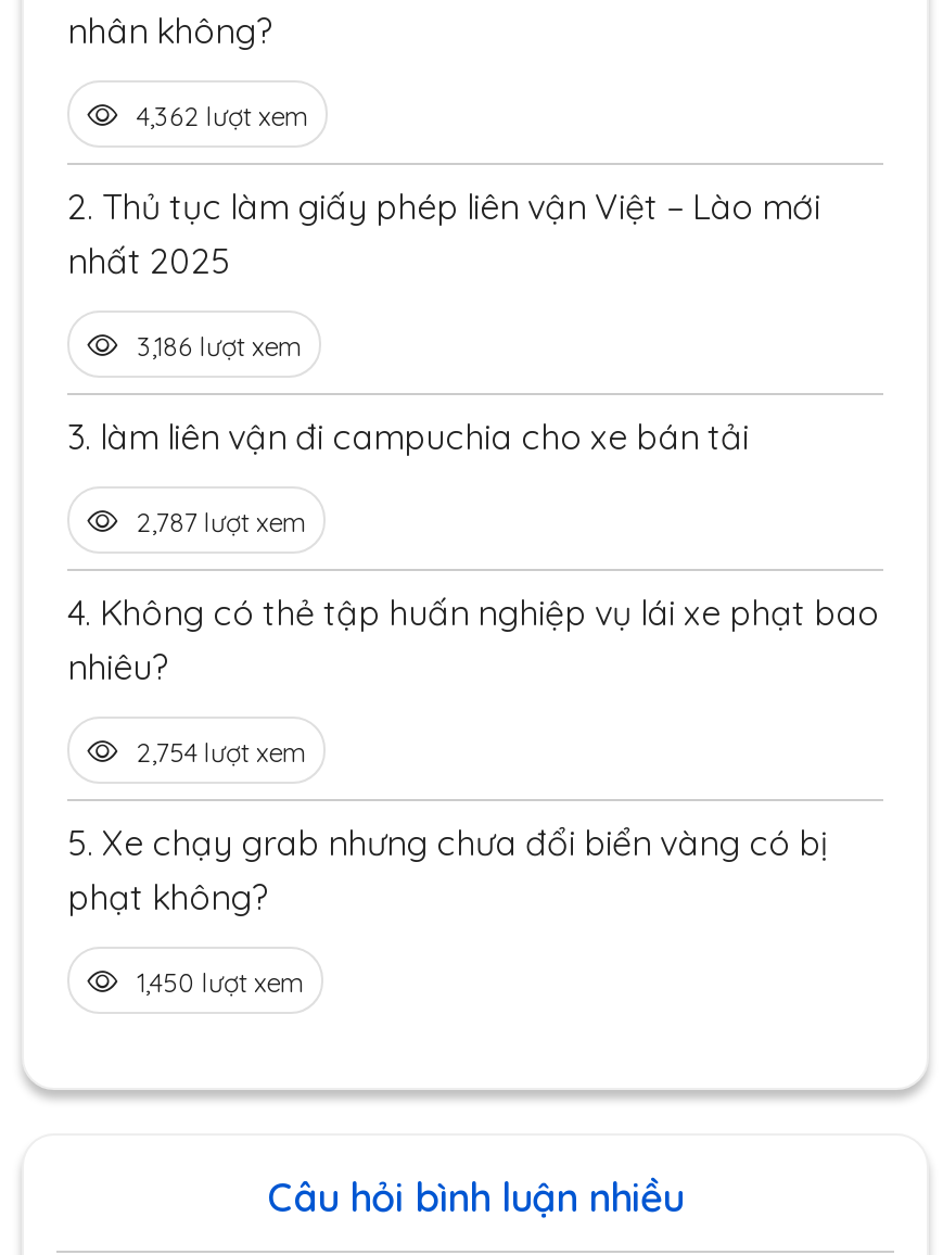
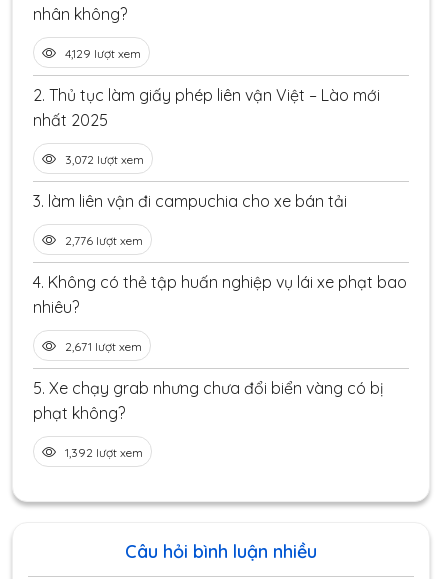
[137,100,308,133] 4,362 lượt xem -> [65,46,141,61] 4,129 lượt xem
[137,330,302,363] 3,186 lượt xem -> [65,152,144,167] 3,072 lượt xem
[137,506,306,539] 2,787 lượt xem -> [65,233,143,248] 2,776 lượt xem
[137,736,306,769] 2,754 lượt xem -> [65,339,142,354] 2,671 lượt xem
[137,967,304,999] 1,450 lượt xem -> [65,445,143,460] 1,392 lượt xem

